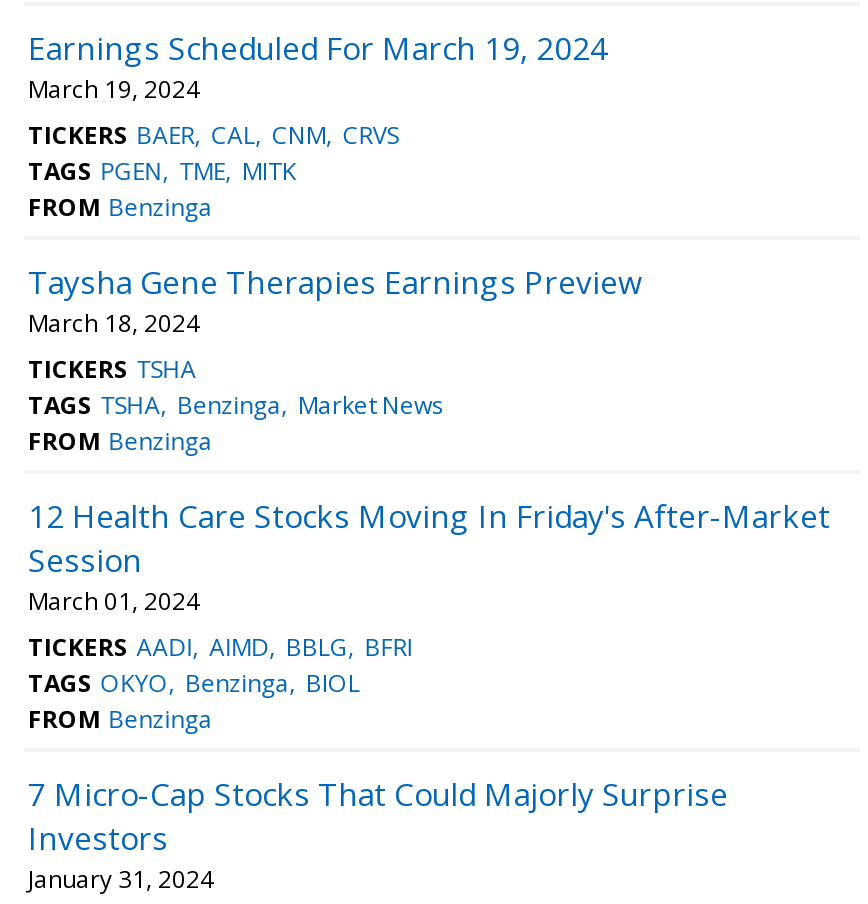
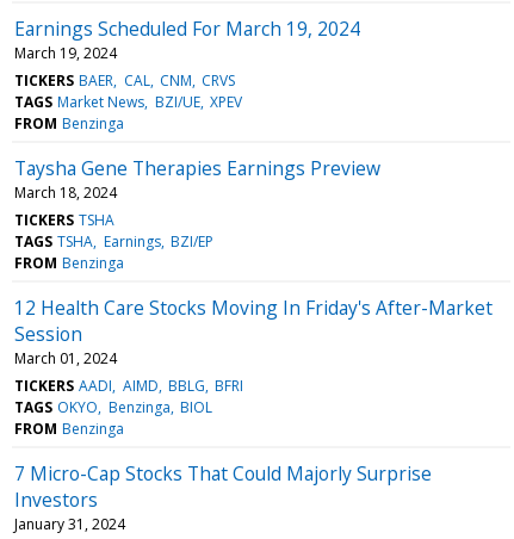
[28,154,296,188] TAGS PGEN TME MITK -> [14,92,242,112] TAGS Market News BZI/UE XPEV
[28,388,444,422] TAGS TSHA Benzinga Market News -> [14,231,213,251] TAGS TSHA Earnings BZI/EP

